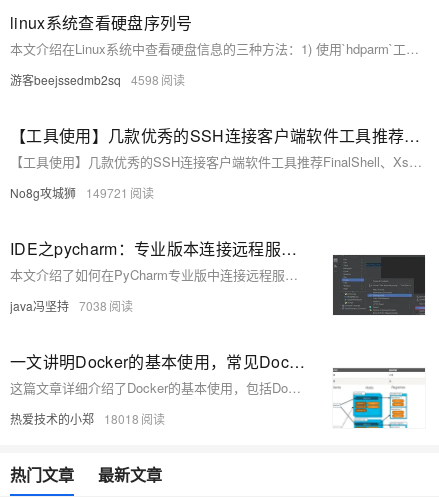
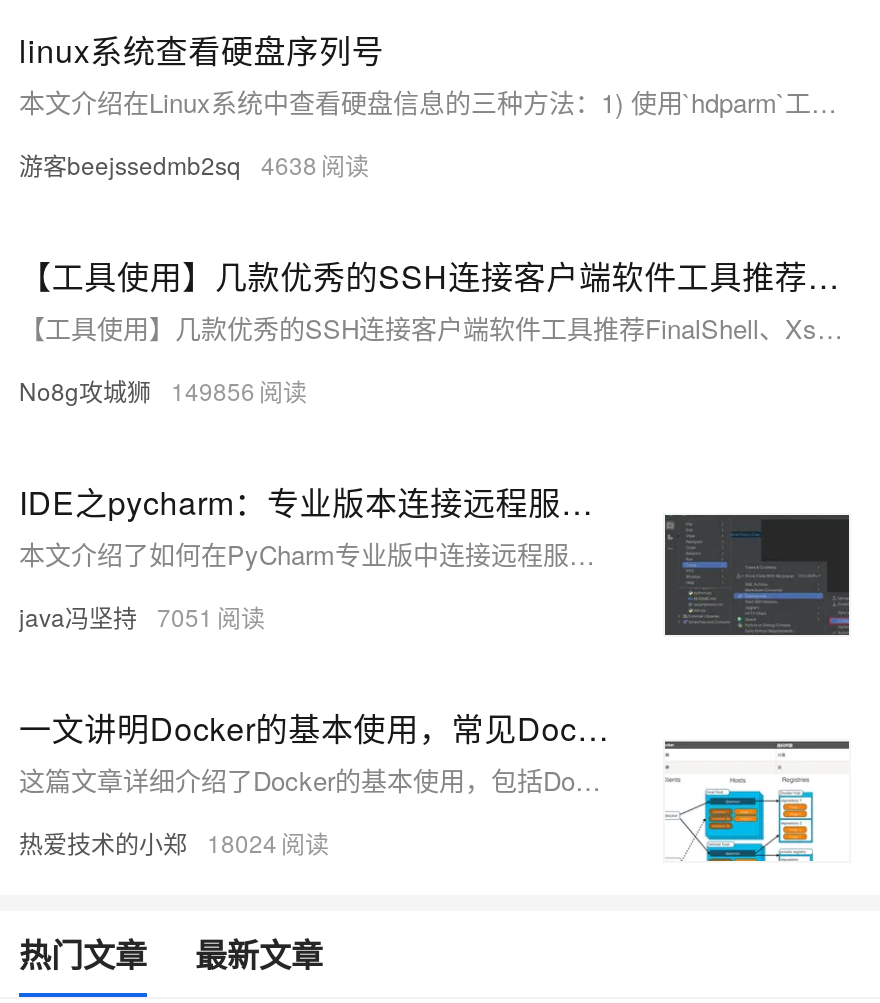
[10,70,159,87] 游客beejssedmb2sq 4598 -> [19,146,317,180] 游客beejssedmb2sq 4638
[10,183,128,200] No8g攻城狮 149721 -> [19,372,255,406] No8g攻城狮 149856
[10,296,107,313] java冯坚持 7038 -> [19,598,213,632] java冯坚持 7051
[10,409,139,426] 热爱技术的小郑 18018 -> [19,824,277,858] 热爱技术的小郑 18024

